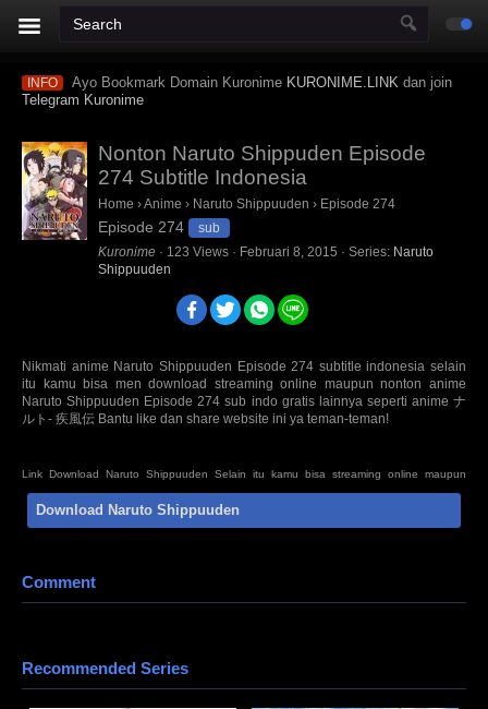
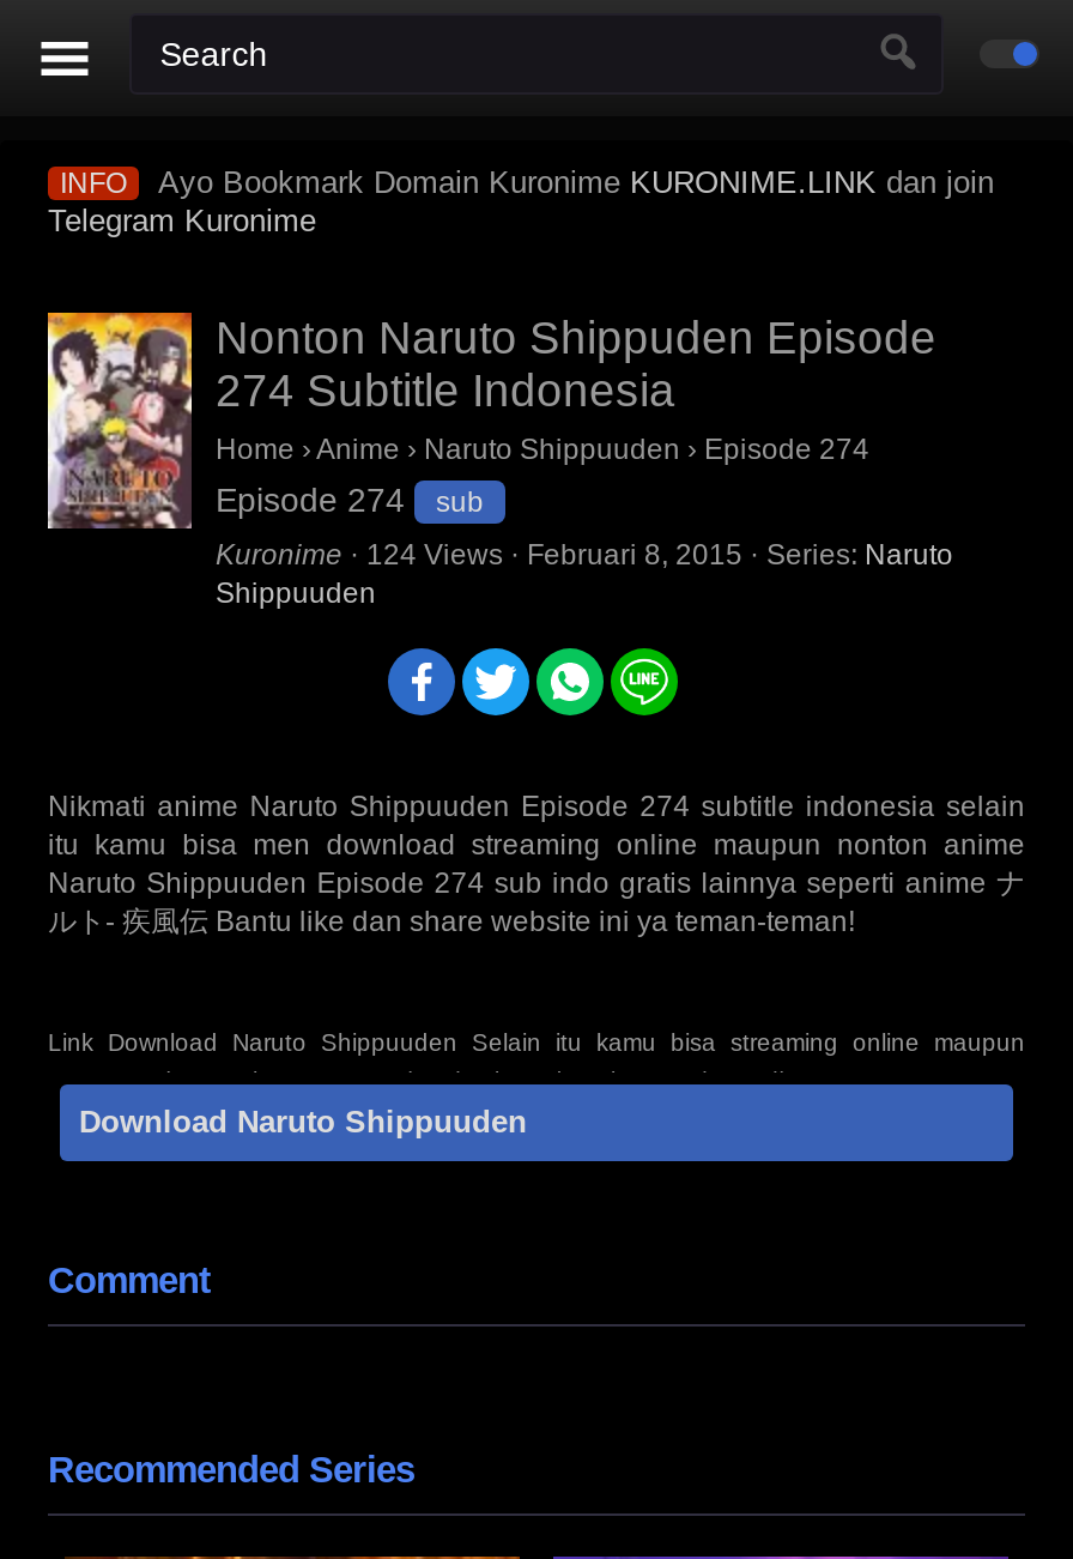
[98,244,434,260] Kuronime · 123 Views · Februari 8, 2015 · Series: Naruto -> [216,538,953,572] Kuronime · 124 Views · Februari 8, 2015 · Series: Naruto

